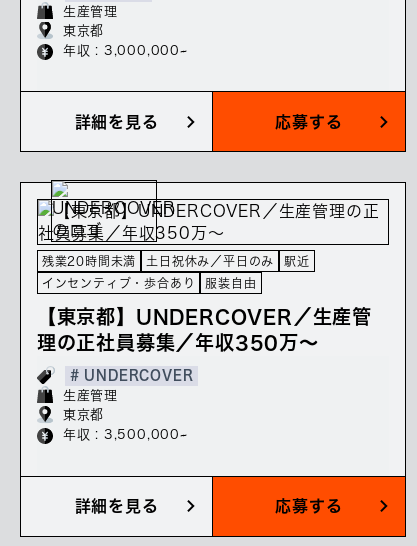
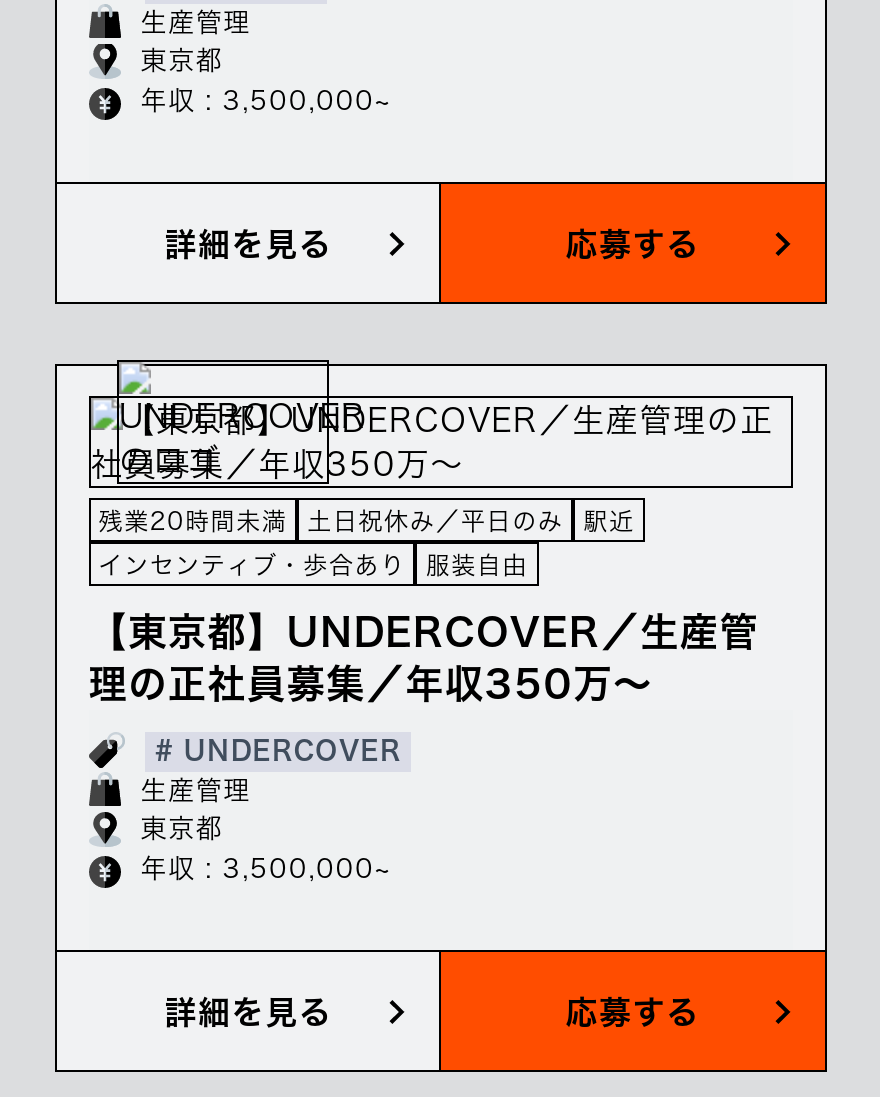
[63,44,188,57] 年収 : 3,000,000~ -> [141,88,391,114] 年収 : 3,500,000~

